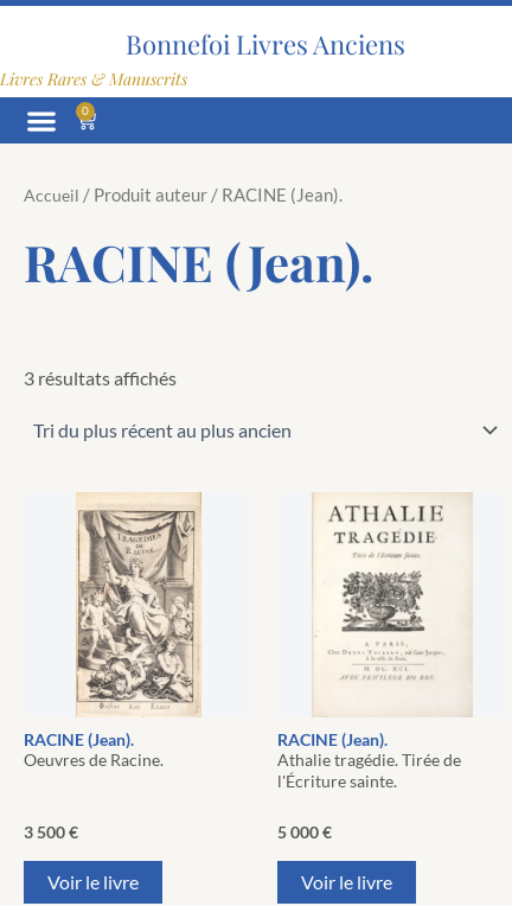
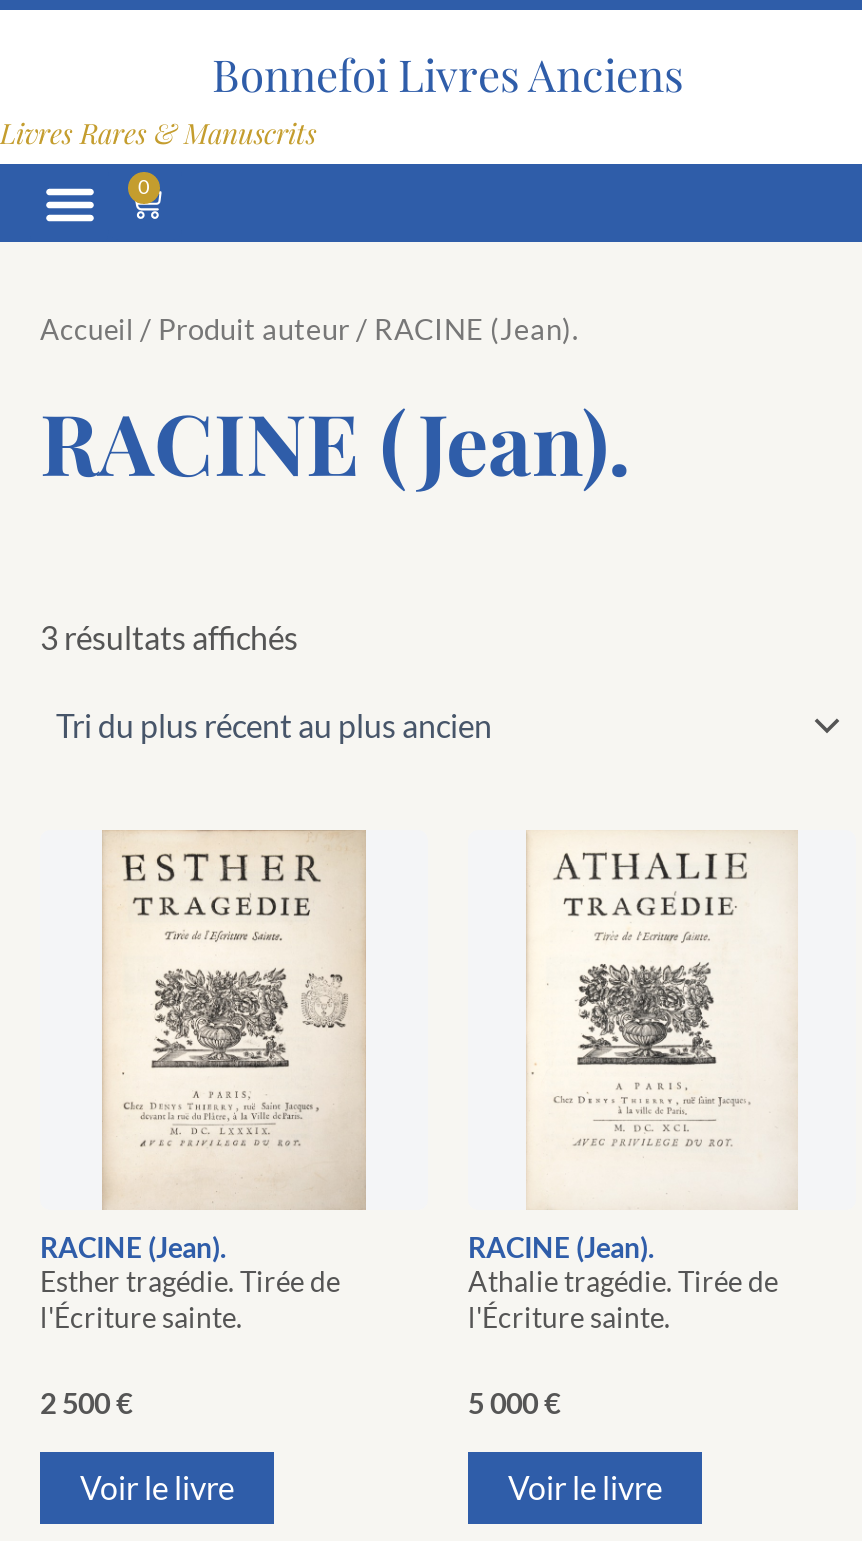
[24,492,217,770] [image] | Oeuvres de Racine. -> [40,830,368,1334] [image] | Esther tragédie. Tirée de | l'Écriture sainte.
[24,822,78,842] 3 500 € -> [40,1386,132,1420] 2 500 €

